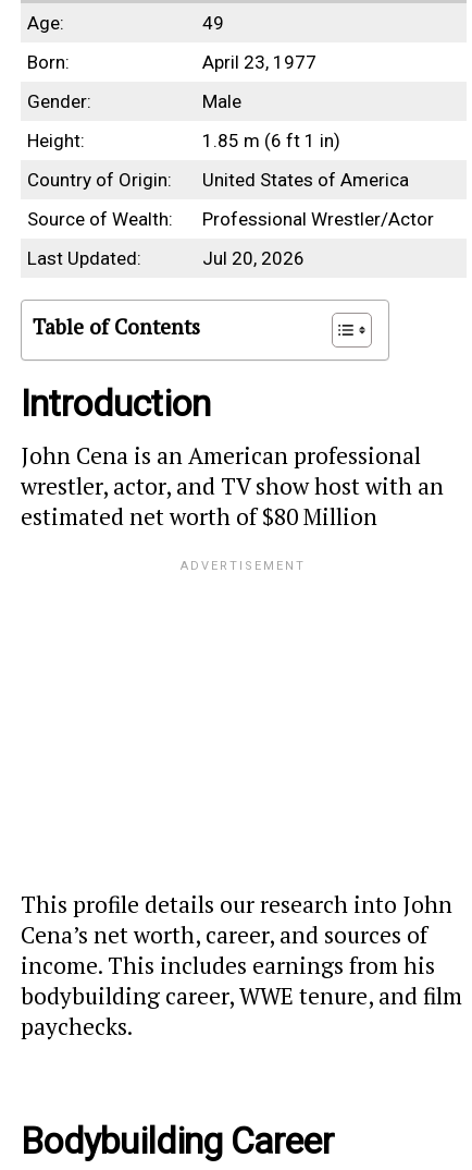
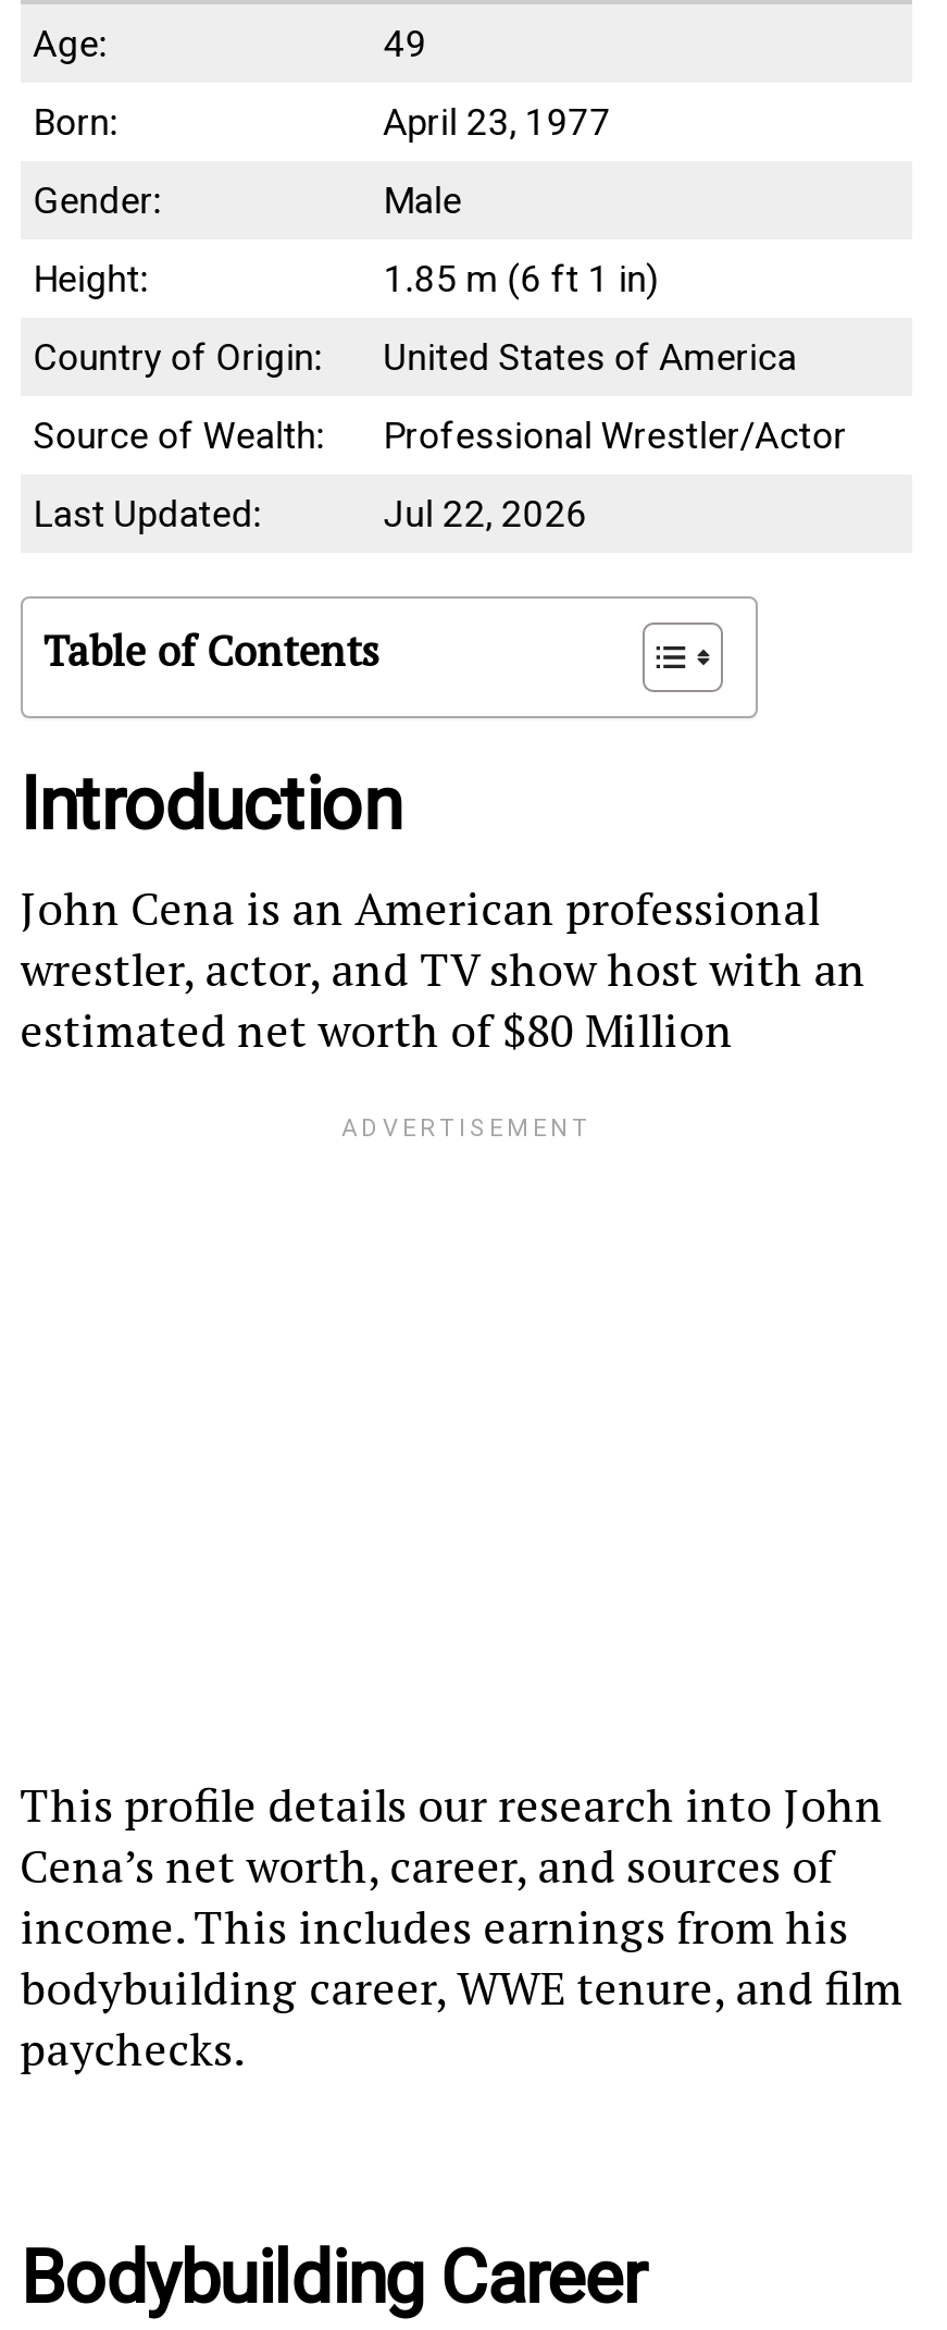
[202,247,304,269] Jul 20, 2026 -> [383,492,588,535] Jul 22, 2026

